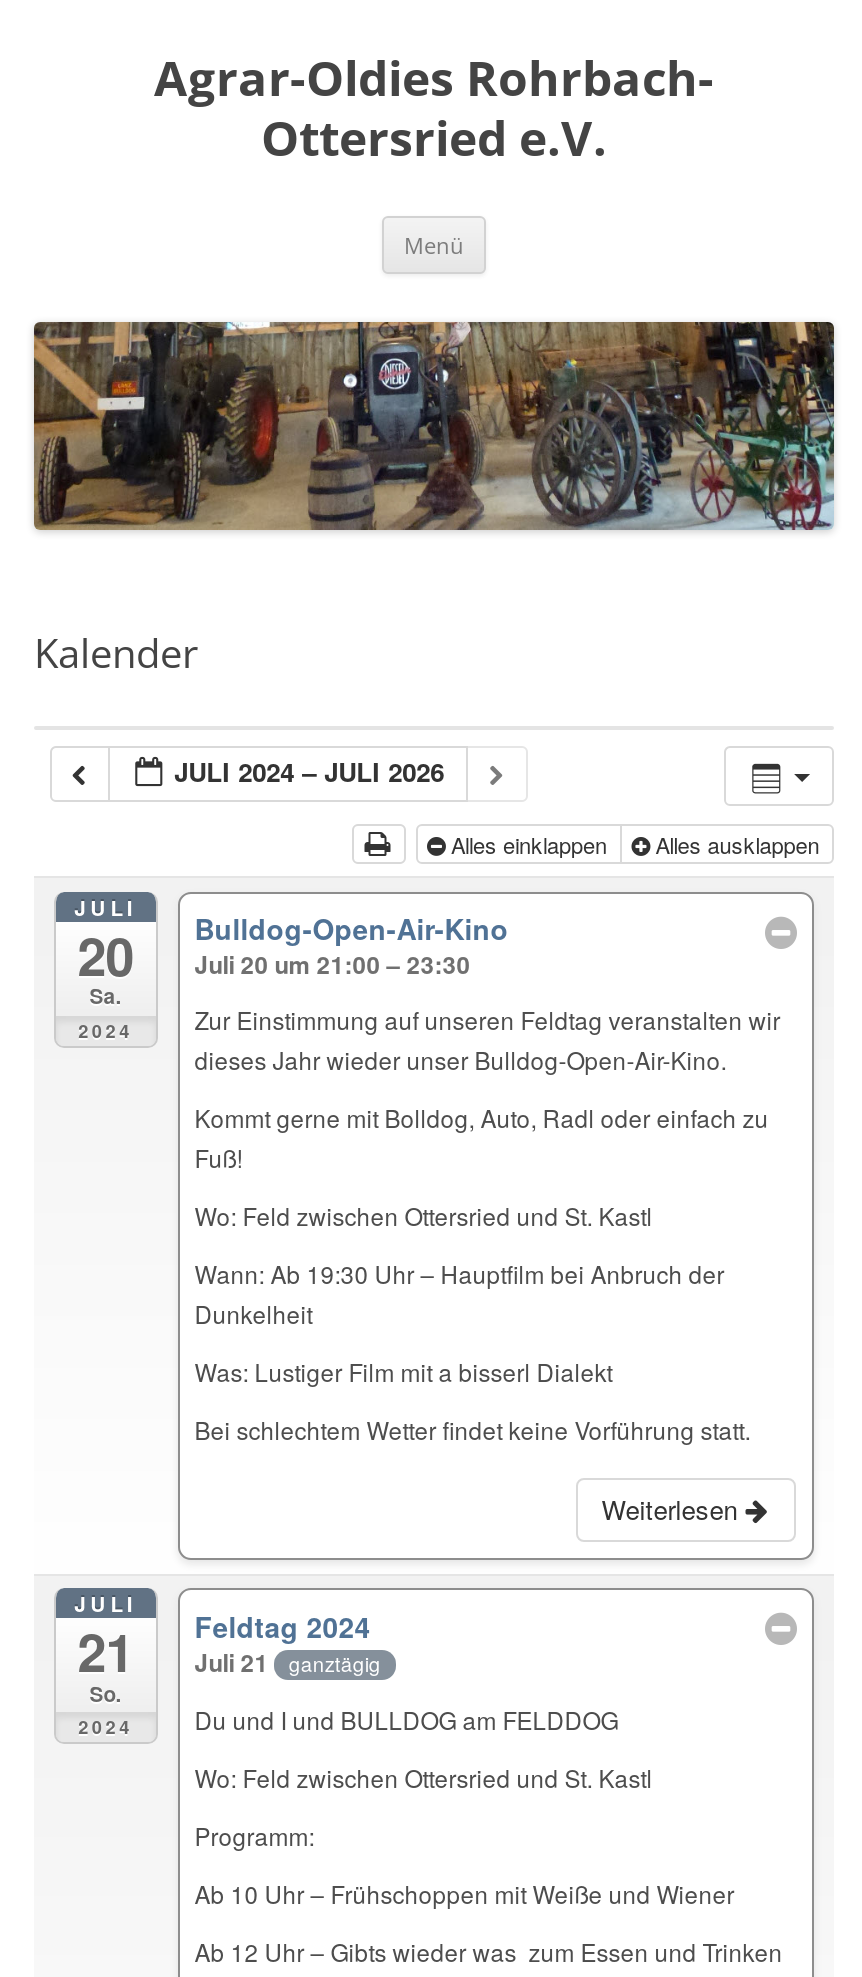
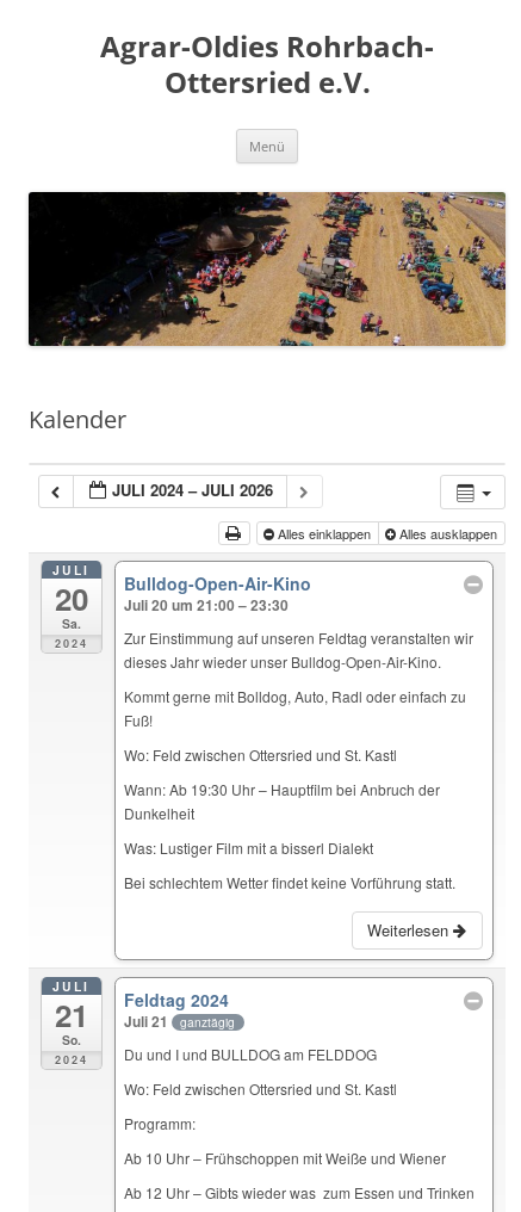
[32,320,836,532] [image] -> [27,191,507,347] [image]

